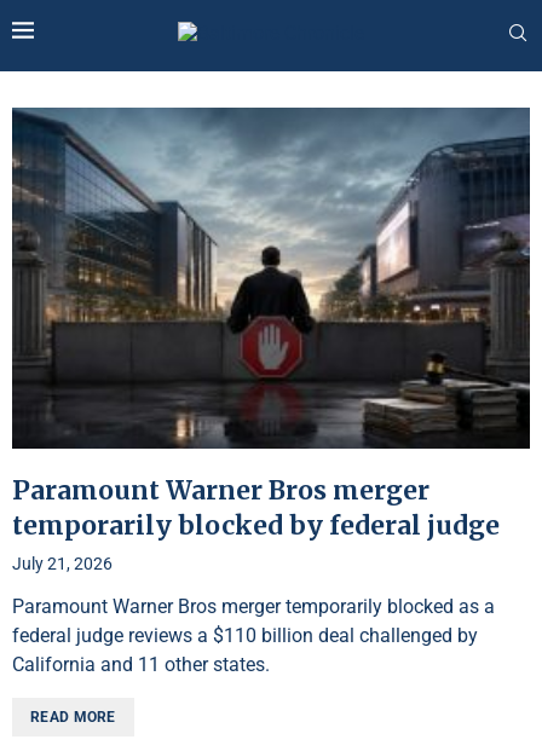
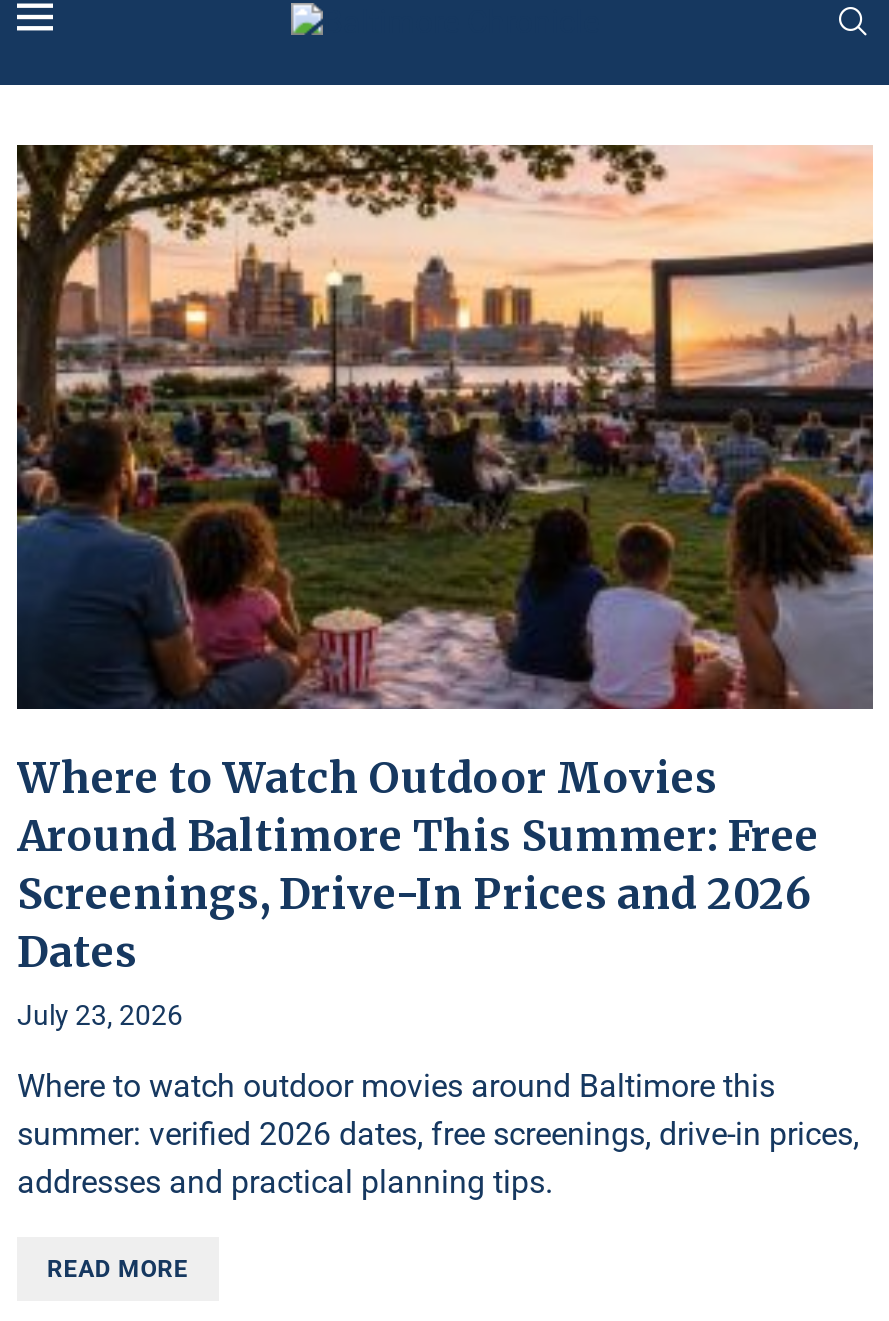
[12,106,531,574] [image] | Paramount Warner Bros merger | temporarily blocked by federal judge | July 21, 2026 -> [15,143,875,1032] [image] | Where to Watch Outdoor Movies | Around Baltimore This Summer: Free | Screenings, Drive-In Prices and 2026 | Dates | July 23, 2026
[12,596,495,677] Paramount Warner Bros merger temporarily blocked as a | federal judge reviews a $110 billion deal challenged by | California and 11 other states. -> [17,1068,859,1202] Where to watch outdoor movies around Baltimore this | summer: verified 2026 dates, free screenings, drive-in prices, | addresses and practical planning tips.

